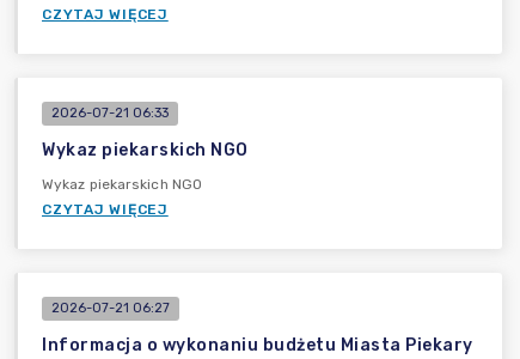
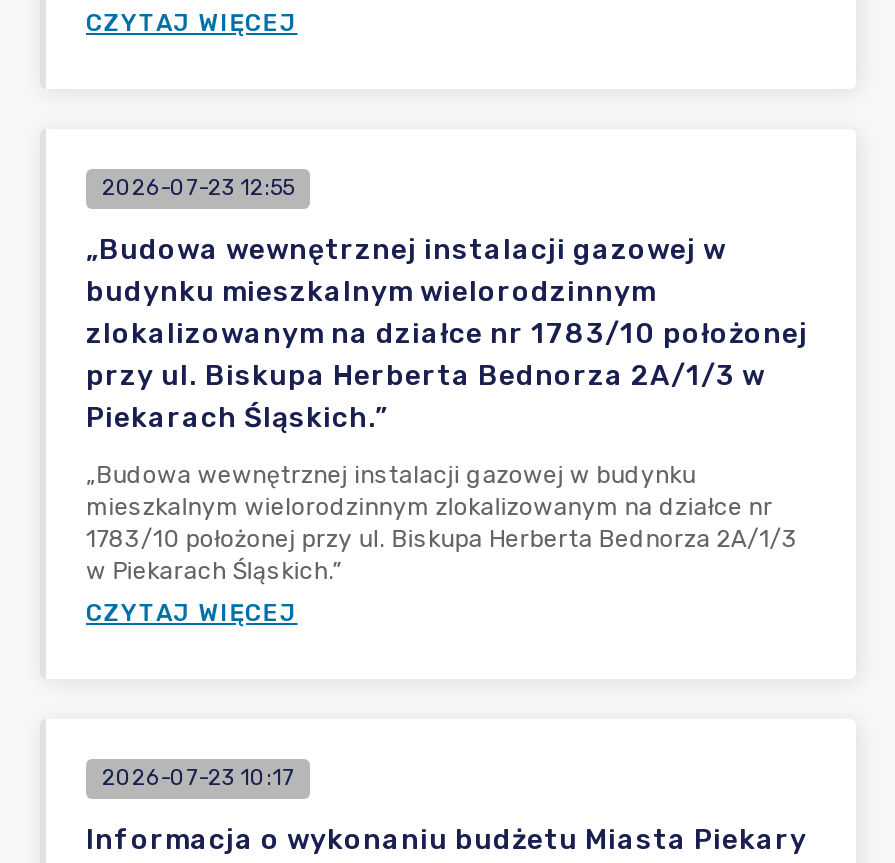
[51,105,169,121] 2026-07-21 06:33 -> [102,175,294,201] 2026-07-23 12:55
[42,140,248,160] Wykaz piekarskich NGO -> [86,233,808,435] „Budowa wewnętrznej instalacji gazowej w | budynku mieszkalnym wielorodzinnym | zlokalizowanym na działce nr 1783/10 położonej | przy ul. Biskupa Herberta Bednorza 2A/1/3 w | Piekarach Śląskich.”
[42,176,202,193] Wykaz piekarskich NGO -> [86,461,798,585] „Budowa wewnętrznej instalacji gazowej w budynku | mieszkalnym wielorodzinnym zlokalizowanym na działce nr | 1783/10 położonej przy ul. Biskupa Herberta Bednorza 2A/1/3 | w Piekarach Śląskich.”
[51,300,170,316] 2026-07-21 06:27 -> [102,765,294,791] 2026-07-23 10:17

